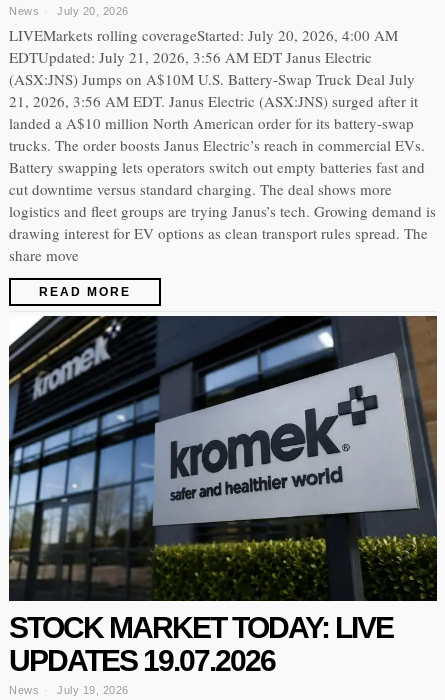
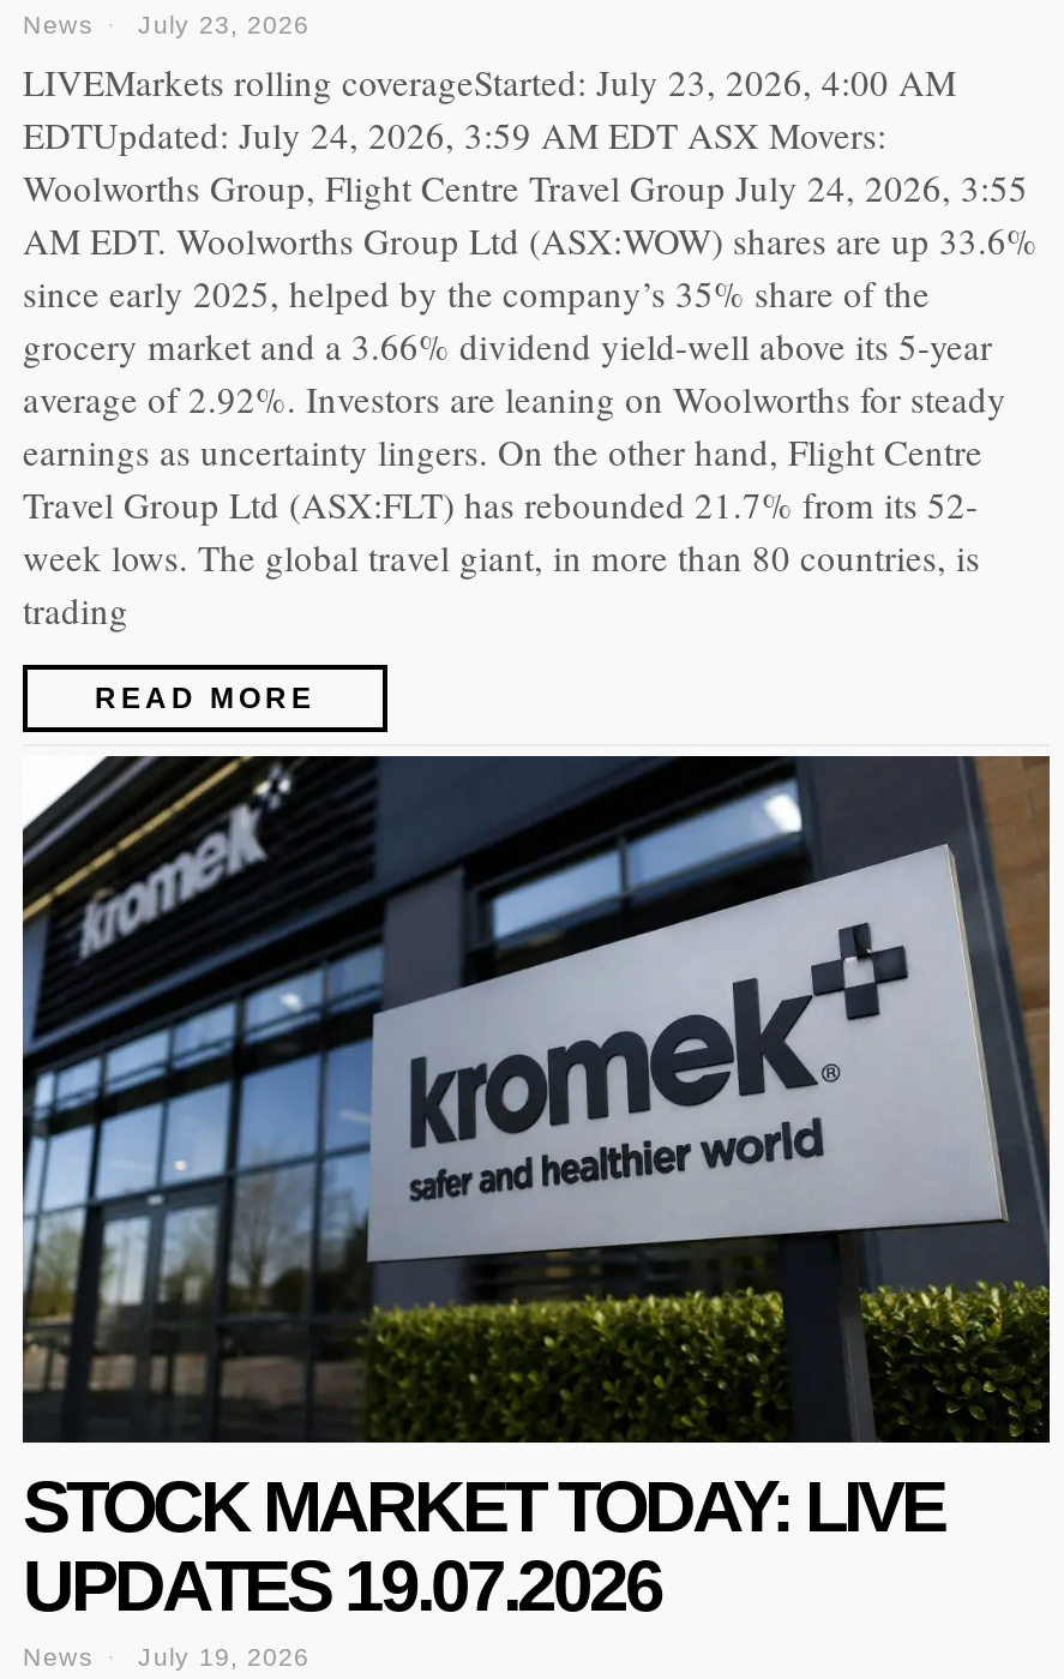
[9,5,436,265] July 20, 2026 | LIVEMarkets rolling coverageStarted: July 20, 2026, 4:00 AM | EDTUpdated: July 21, 2026, 3:56 AM EDT Janus Electric | (ASX:JNS) Jumps on A$10M U.S. Battery-Swap Truck Deal July | 21, 2026, 3:56 AM EDT. Janus Electric (ASX:JNS) surged after it | landed a A$10 million North American order for its battery-swap | trucks. The order boosts Janus Electric’s reach in commercial EVs. | Battery swapping lets operators switch out empty batteries fast and | cut downtime versus standard charging. The deal shows more | logistics and fleet groups are trying Janus’s tech. Growing demand is | drawing interest for EV options as clean transport rules spread. The | share move -> [23,10,1038,634] July 23, 2026 | LIVEMarkets rolling coverageStarted: July 23, 2026, 4:00 AM | EDTUpdated: July 24, 2026, 3:59 AM EDT ASX Movers: | Woolworths Group, Flight Centre Travel Group July 24, 2026, 3:55 | AM EDT. Woolworths Group Ltd (ASX:WOW) shares are up 33.6% | since early 2025, helped by the company’s 35% share of the | grocery market and a 3.66% dividend yield-well above its 5-year | average of 2.92%. Investors are leaning on Woolworths for steady | earnings as uncertainty lingers. On the other hand, Flight Centre | Travel Group Ltd (ASX:FLT) has rebounded 21.7% from its 52- | week lows. The global travel giant, in more than 80 countries, is | trading

